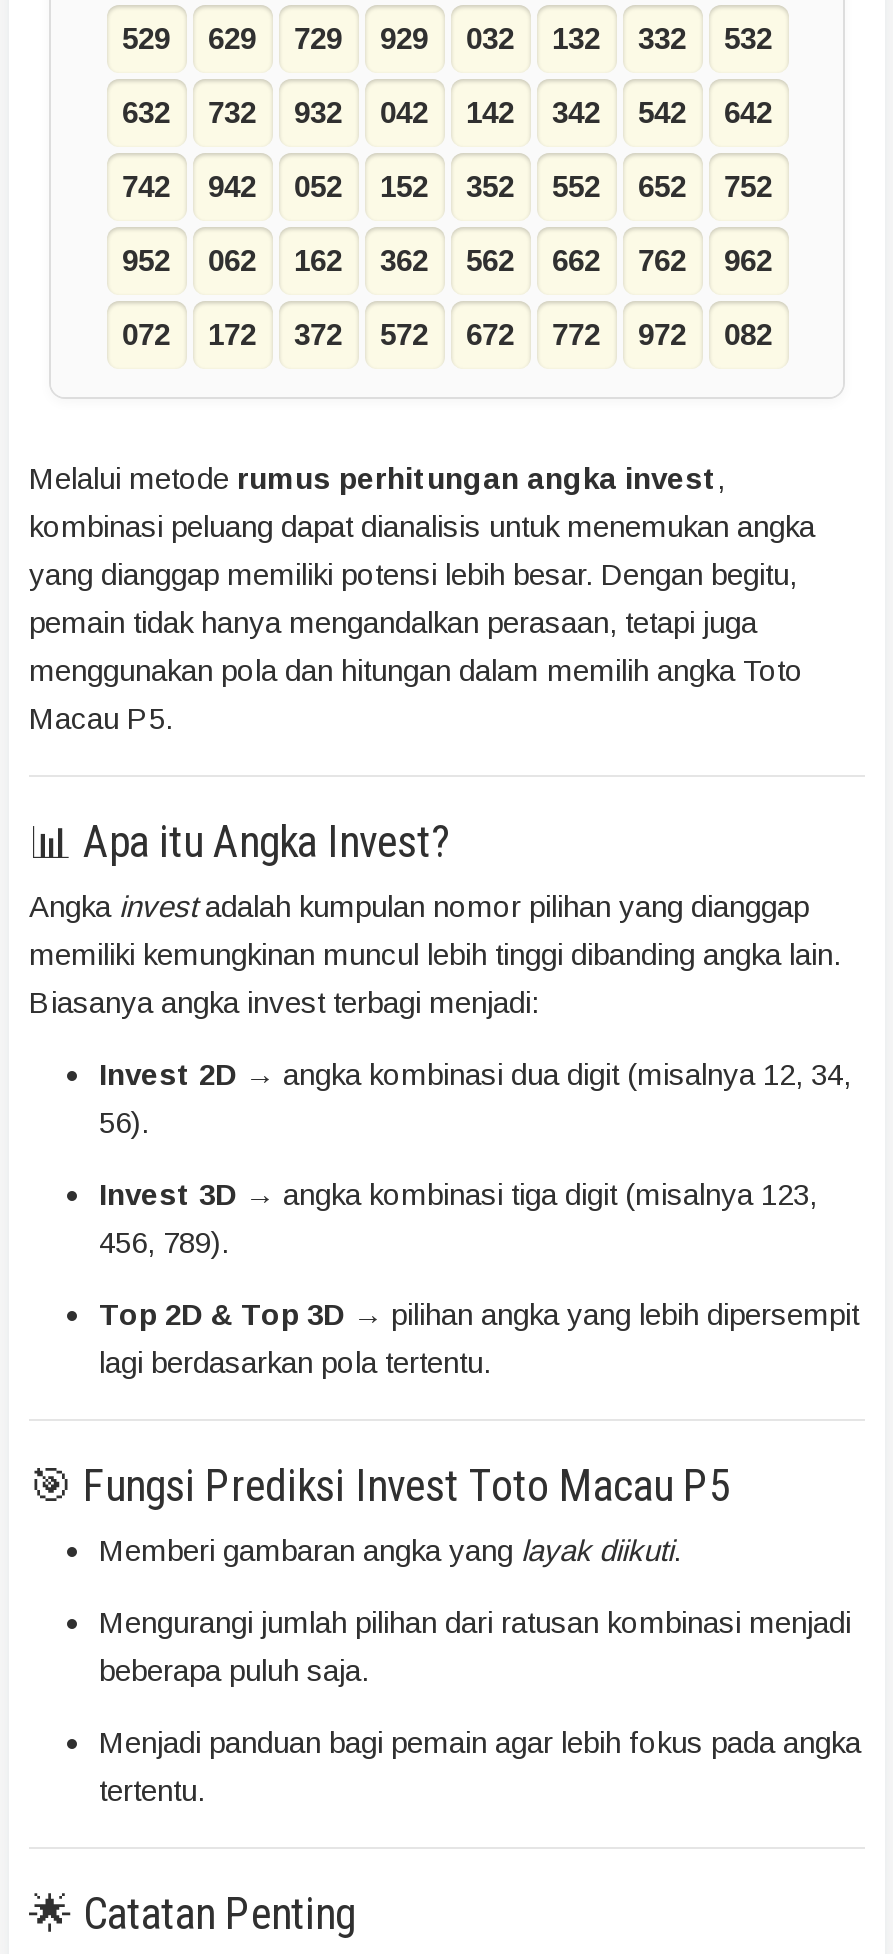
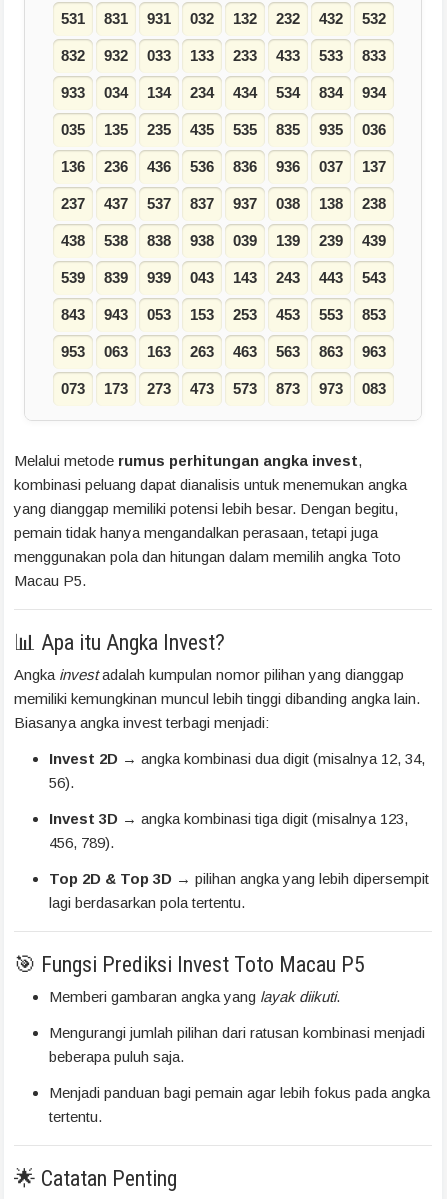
[122,21,428,55] 529 | 629 | 729 | 929 -> [60,10,170,27] 531 | 831 | 931
[638,21,686,55] 332 -> [275,10,342,27] 232 | 432
[122,95,256,129] 632 | 732 -> [60,47,84,64] 832
[122,95,772,351] 042 | 142 | 342 | 542 | 642 | 742 | 942 | 052 | 152 | 352 | 552 | 652 | 752 | 952 | 062 | 162 | 362 | 562 | 662 | 762 | 962 | 072 | 172 | 372 | 572 | 672 | 772 | 972 | 082 -> [60,47,385,397] 033 | 133 | 233 | 433 | 533 | 833 | 933 | 034 | 134 | 234 | 434 | 534 | 834 | 934 | 035 | 135 | 235 | 435 | 535 | 835 | 935 | 036 | 136 | 236 | 436 | 536 | 836 | 936 | 037 | 137 | 237 | 437 | 537 | 837 | 937 | 038 | 138 | 238 | 438 | 538 | 838 | 938 | 039 | 139 | 239 | 439 | 539 | 839 | 939 | 043 | 143 | 243 | 443 | 543 | 843 | 943 | 053 | 153 | 253 | 453 | 553 | 853 | 953 | 063 | 163 | 263 | 463 | 563 | 863 | 963 | 073 | 173 | 273 | 473 | 573 | 873 | 973 | 083

